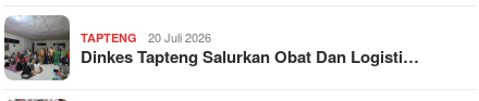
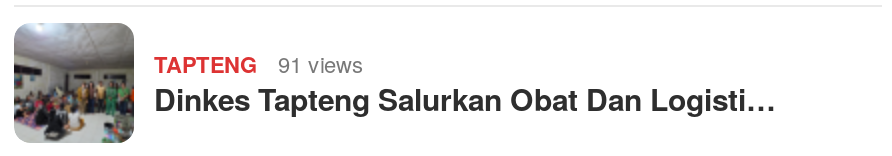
[81,29,211,46] TAPTENG 20 Juli 2026 -> [154,48,364,80] TAPTENG 91 views

